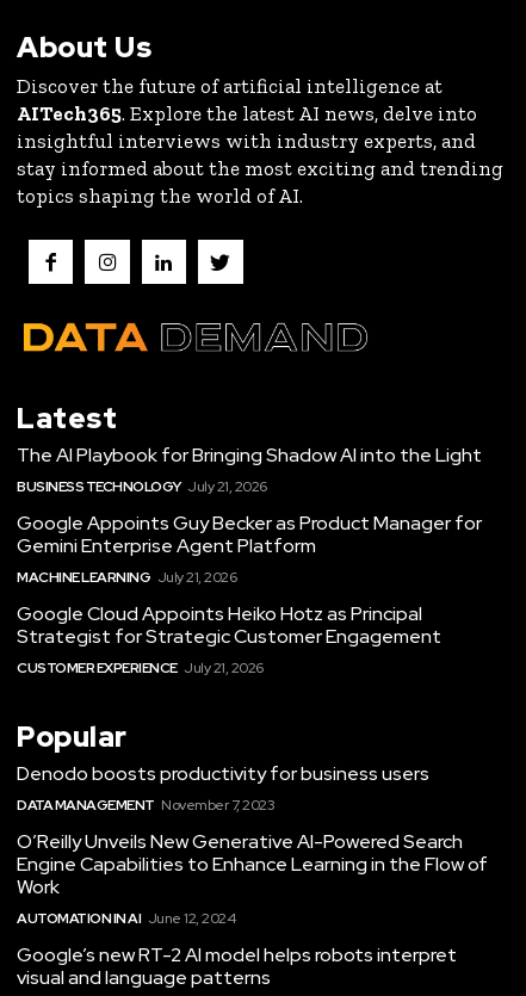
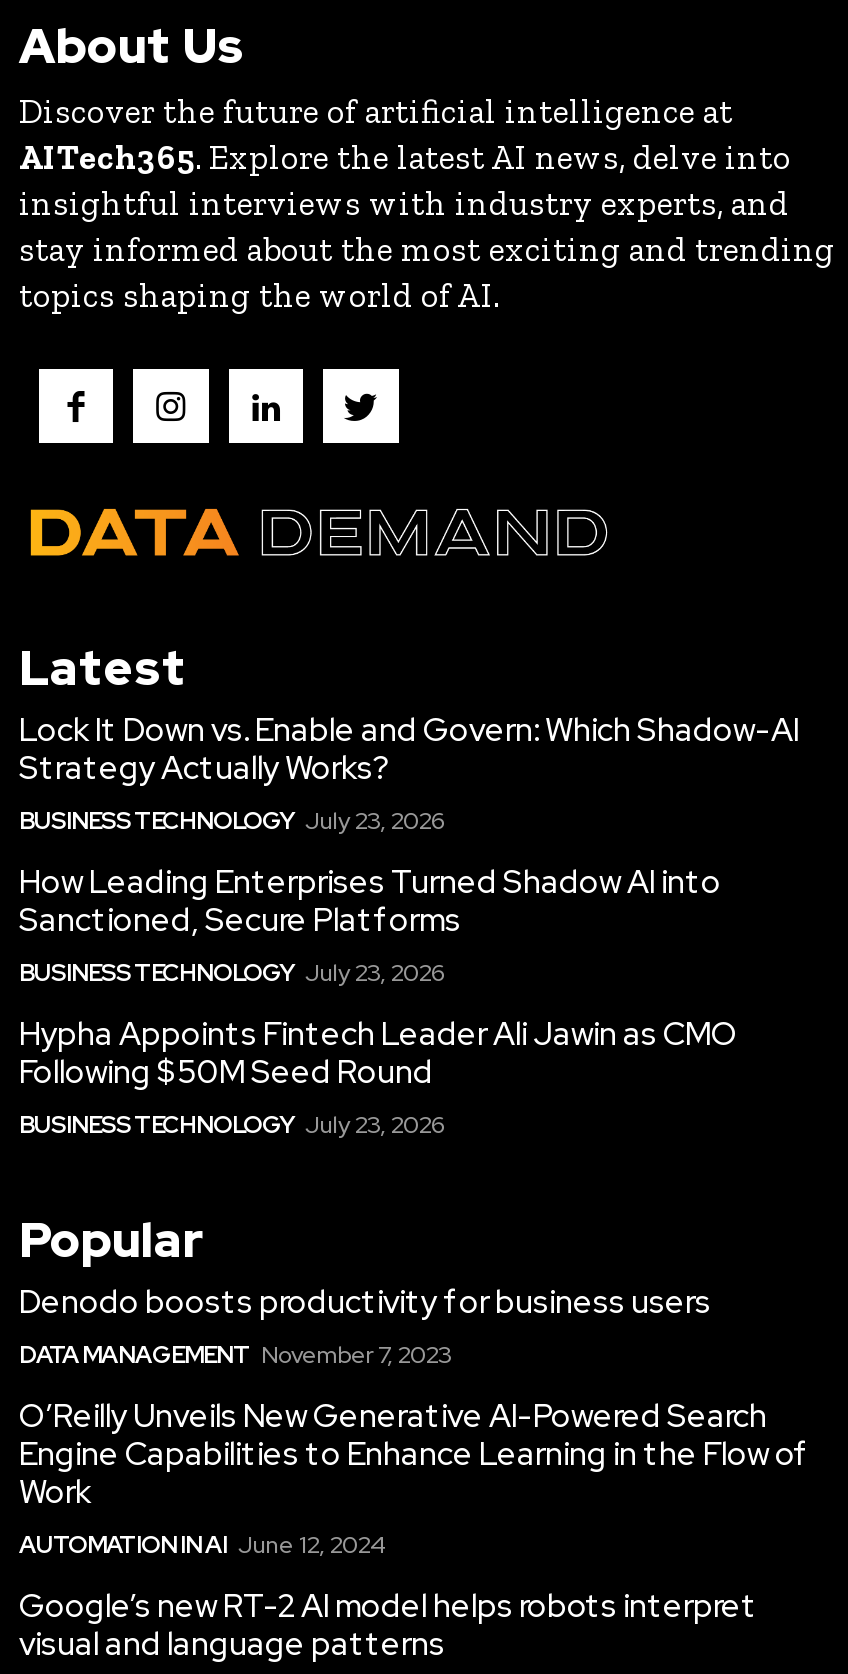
[17,443,482,497] The AI Playbook for Bringing Shadow AI into the Light | BUSINESS TECHNOLOGY July 21, 2026 -> [19,710,799,838] Lock It Down vs. Enable and Govern: Which Shadow-AI | Strategy Actually Works? | BUSINESS TECHNOLOGY July 23, 2026
[17,511,482,587] Google Appoints Guy Becker as Product Manager for | Gemini Enterprise Agent Platform | MACHINE LEARNING July 21, 2026 -> [19,862,721,990] How Leading Enterprises Turned Shadow AI into | Sanctioned, Secure Platforms | BUSINESS TECHNOLOGY July 23, 2026
[17,602,441,678] Google Cloud Appoints Heiko Hotz as Principal | Strategist for Strategic Customer Engagement | CUSTOMER EXPERIENCE July 21, 2026 -> [19,1014,737,1142] Hypha Appoints Fintech Leader Ali Jawin as CMO | Following $50M Seed Round | BUSINESS TECHNOLOGY July 23, 2026

